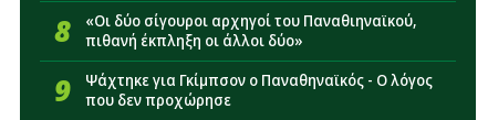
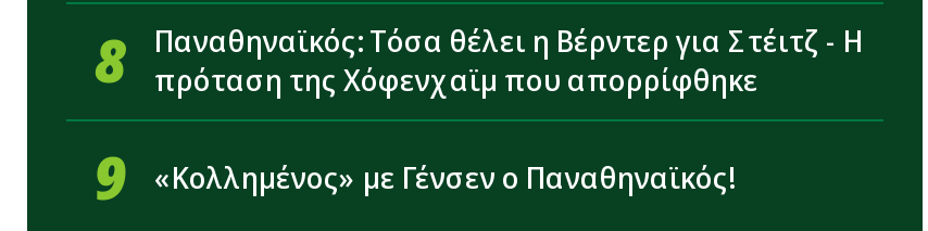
[85,11,417,51] «Οι δύο σίγουροι αρχηγοί του Παναθιηναϊκού, | πιθανή έκπληξη οι άλλοι δύο» -> [154,22,863,100] Παναθηναϊκός: Τόσα θέλει η Βέρντερ για Στέιτζ - Η | πρόταση της Χόφενχαϊμ που απορρίφθηκε
[85,71,432,111] Ψάχτηκε για Γκίμπσον ο Παναθηναϊκός - Ο λόγος | που δεν προχώρησε -> [154,159,737,198] «Κολλημένος» με Γένσεν ο Παναθηναϊκός!

